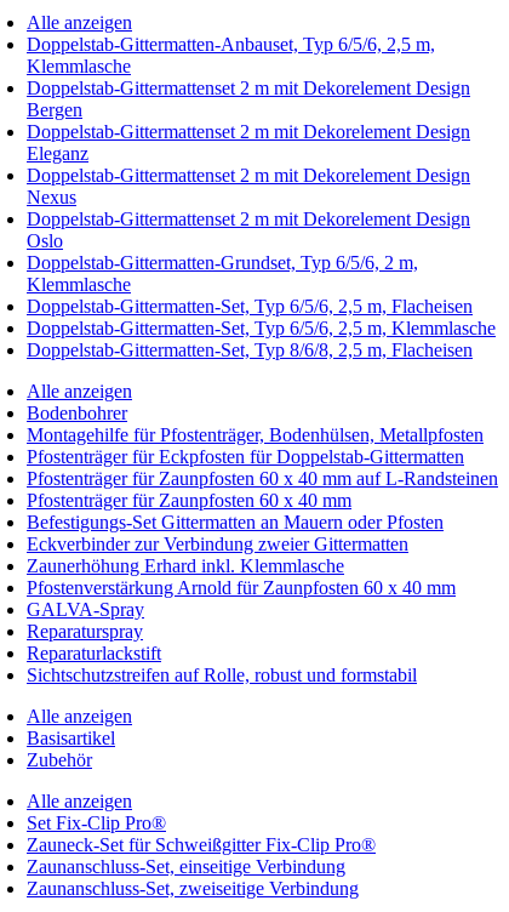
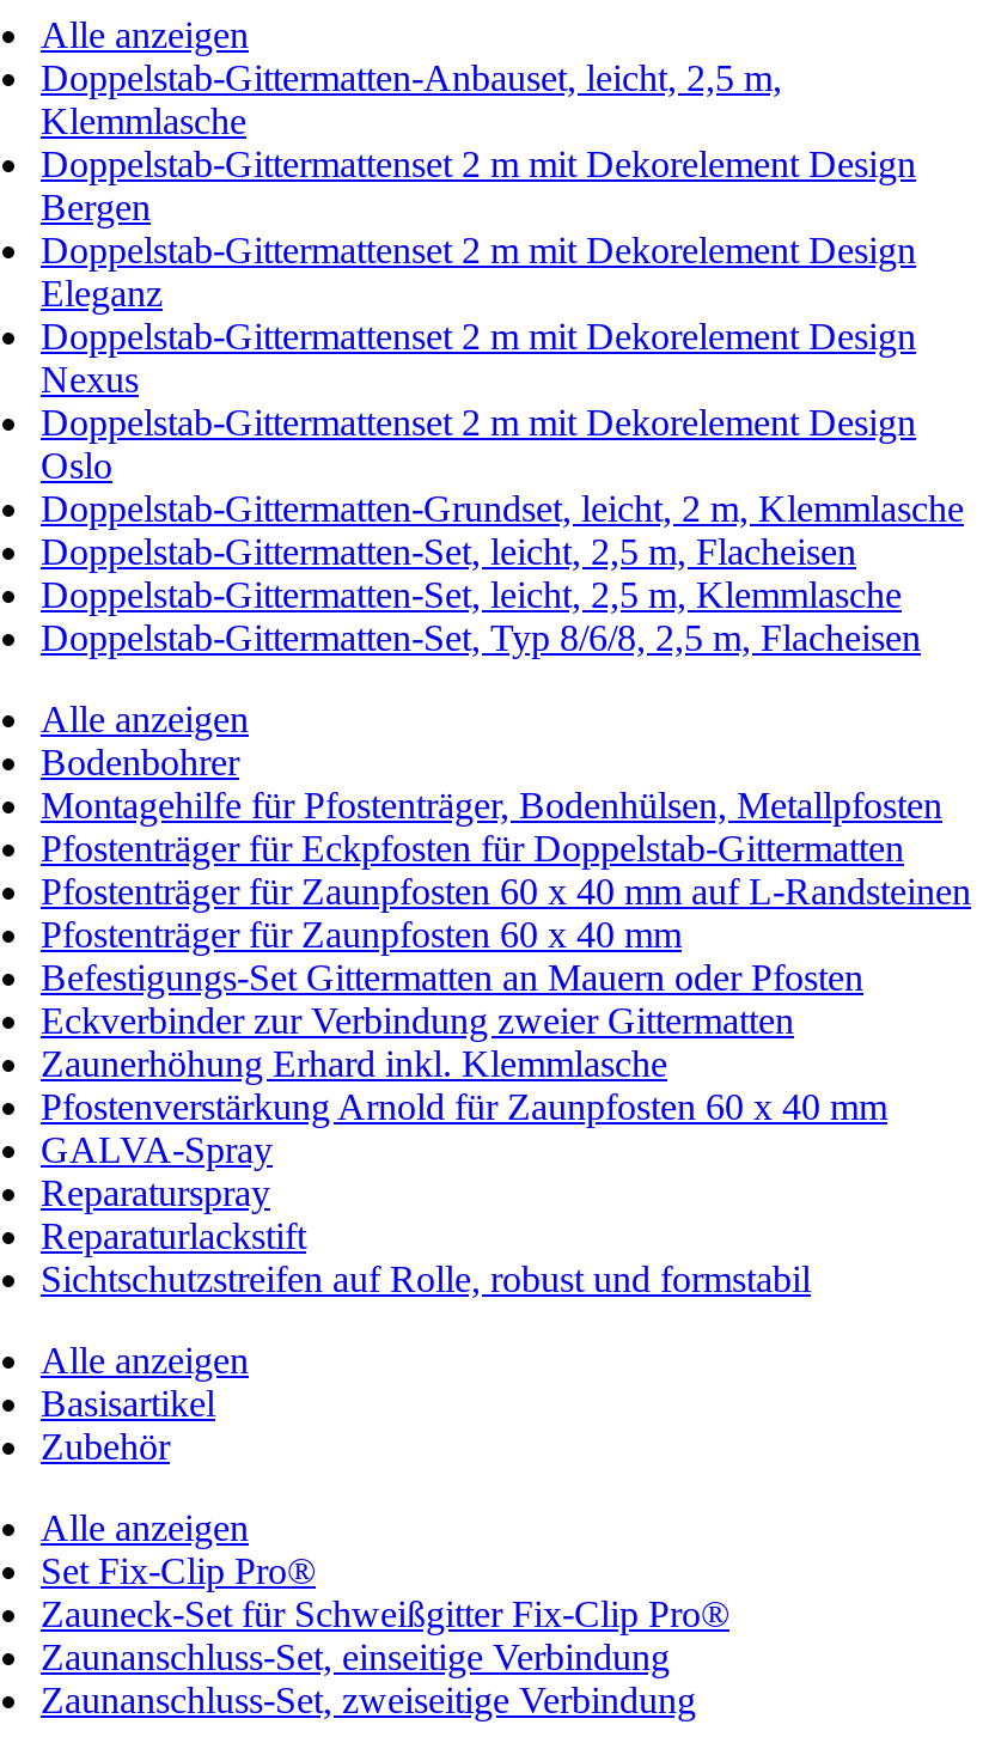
[27,34,435,54] Doppelstab-Gittermatten-Anbauset, Typ 6/5/6, 2,5 m, -> [41,57,782,98] Doppelstab-Gittermatten-Anbauset, leicht, 2,5 m,
[27,252,496,338] Doppelstab-Gittermatten-Grundset, Typ 6/5/6, 2 m, | Klemmlasche | Doppelstab-Gittermatten-Set, Typ 6/5/6, 2,5 m, Flacheisen | Doppelstab-Gittermatten-Set, Typ 6/5/6, 2,5 m, Klemmlasche -> [41,488,964,615] Doppelstab-Gittermatten-Grundset, leicht, 2 m, Klemmlasche | Doppelstab-Gittermatten-Set, leicht, 2,5 m, Flacheisen | Doppelstab-Gittermatten-Set, leicht, 2,5 m, Klemmlasche

